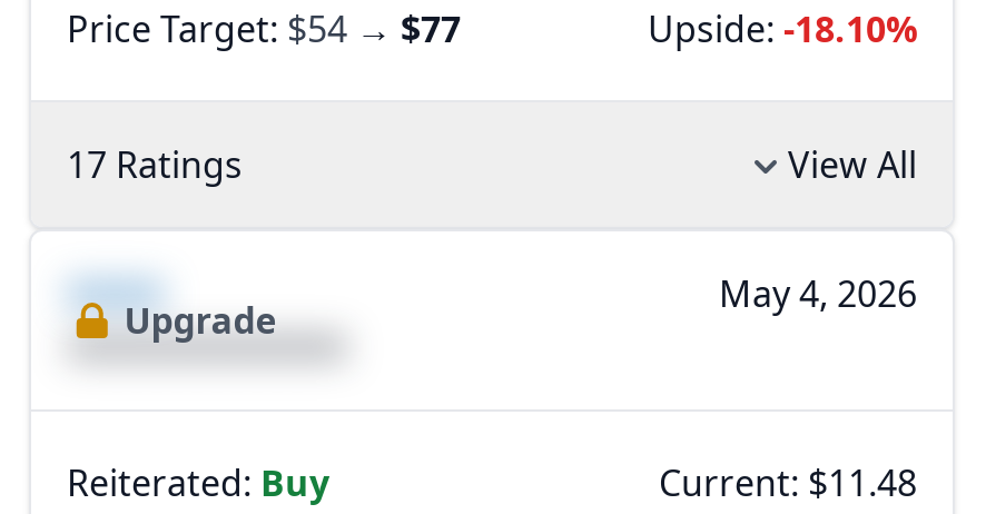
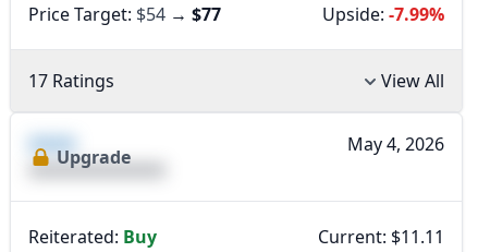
[648,4,917,53] Upside: -18.10% -> [322,2,444,26] Upside: -7.99%
[659,458,917,507] Current: $11.48 -> [318,225,444,249] Current: $11.11

